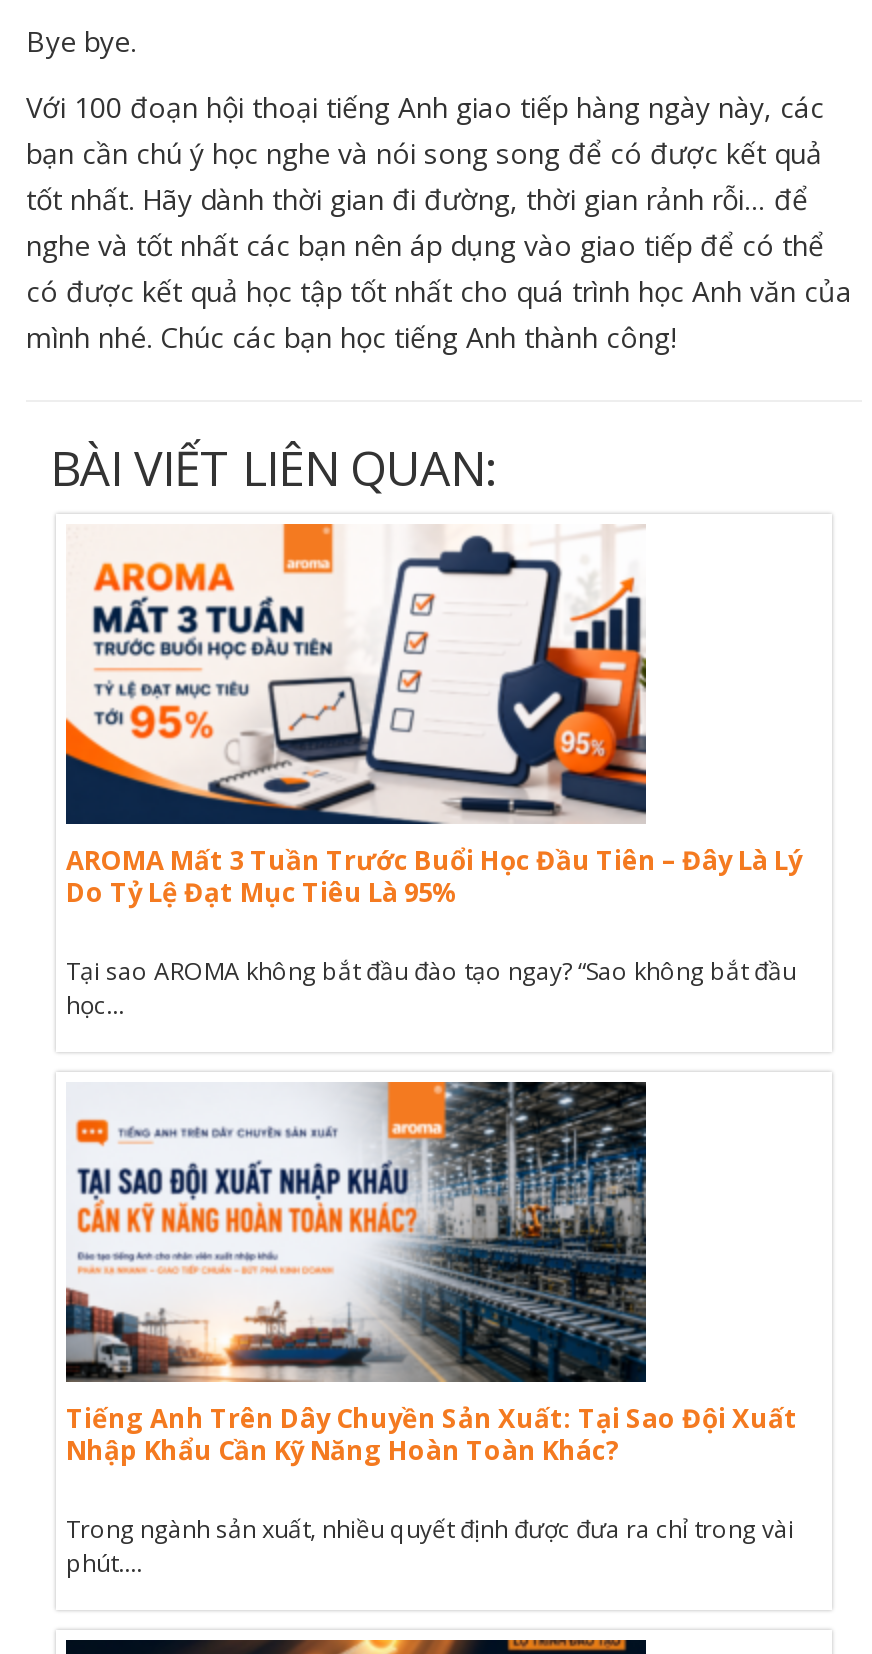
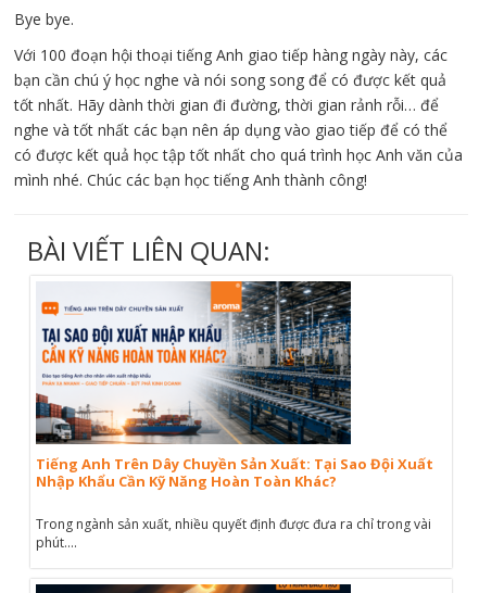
[64,522,802,1021] [image] | AROMA Mất 3 Tuần Trước Buổi Học Đầu Tiên – Đây Là Lý | Do Tỷ Lệ Đạt Mục Tiêu Là 95% | Tại sao AROMA không bắt đầu đào tạo ngay? “Sao không bắt đầu | học... -> none

